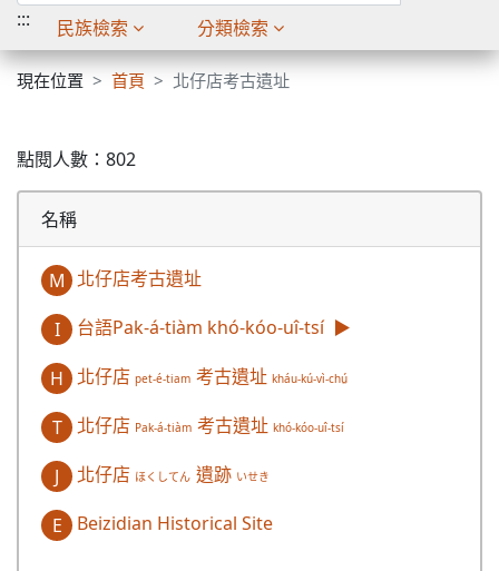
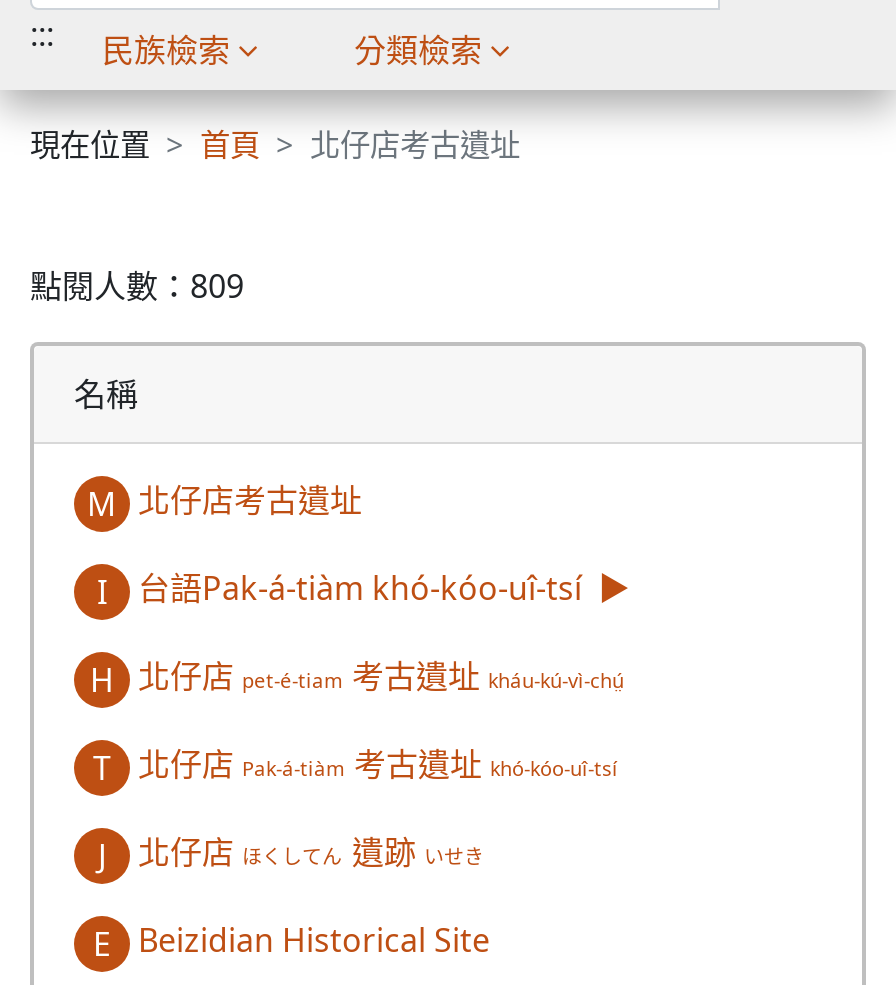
[17,147,136,171] 點閱人數：802 -> [30,264,244,308] 點閱人數：809

